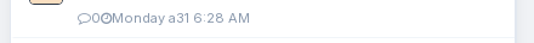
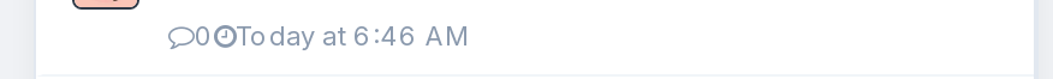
[91,10,250,26] 0 Monday a31 6:28 AM -> [195,19,469,53] 0 Today at 6:46 AM

